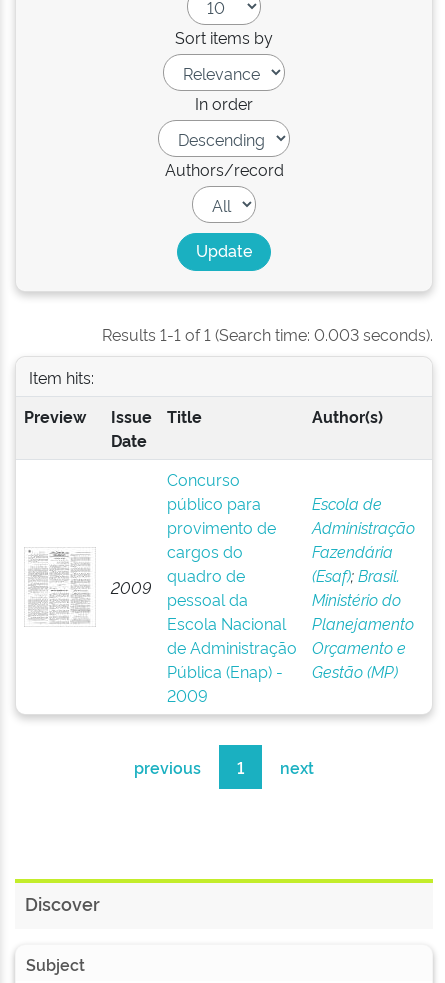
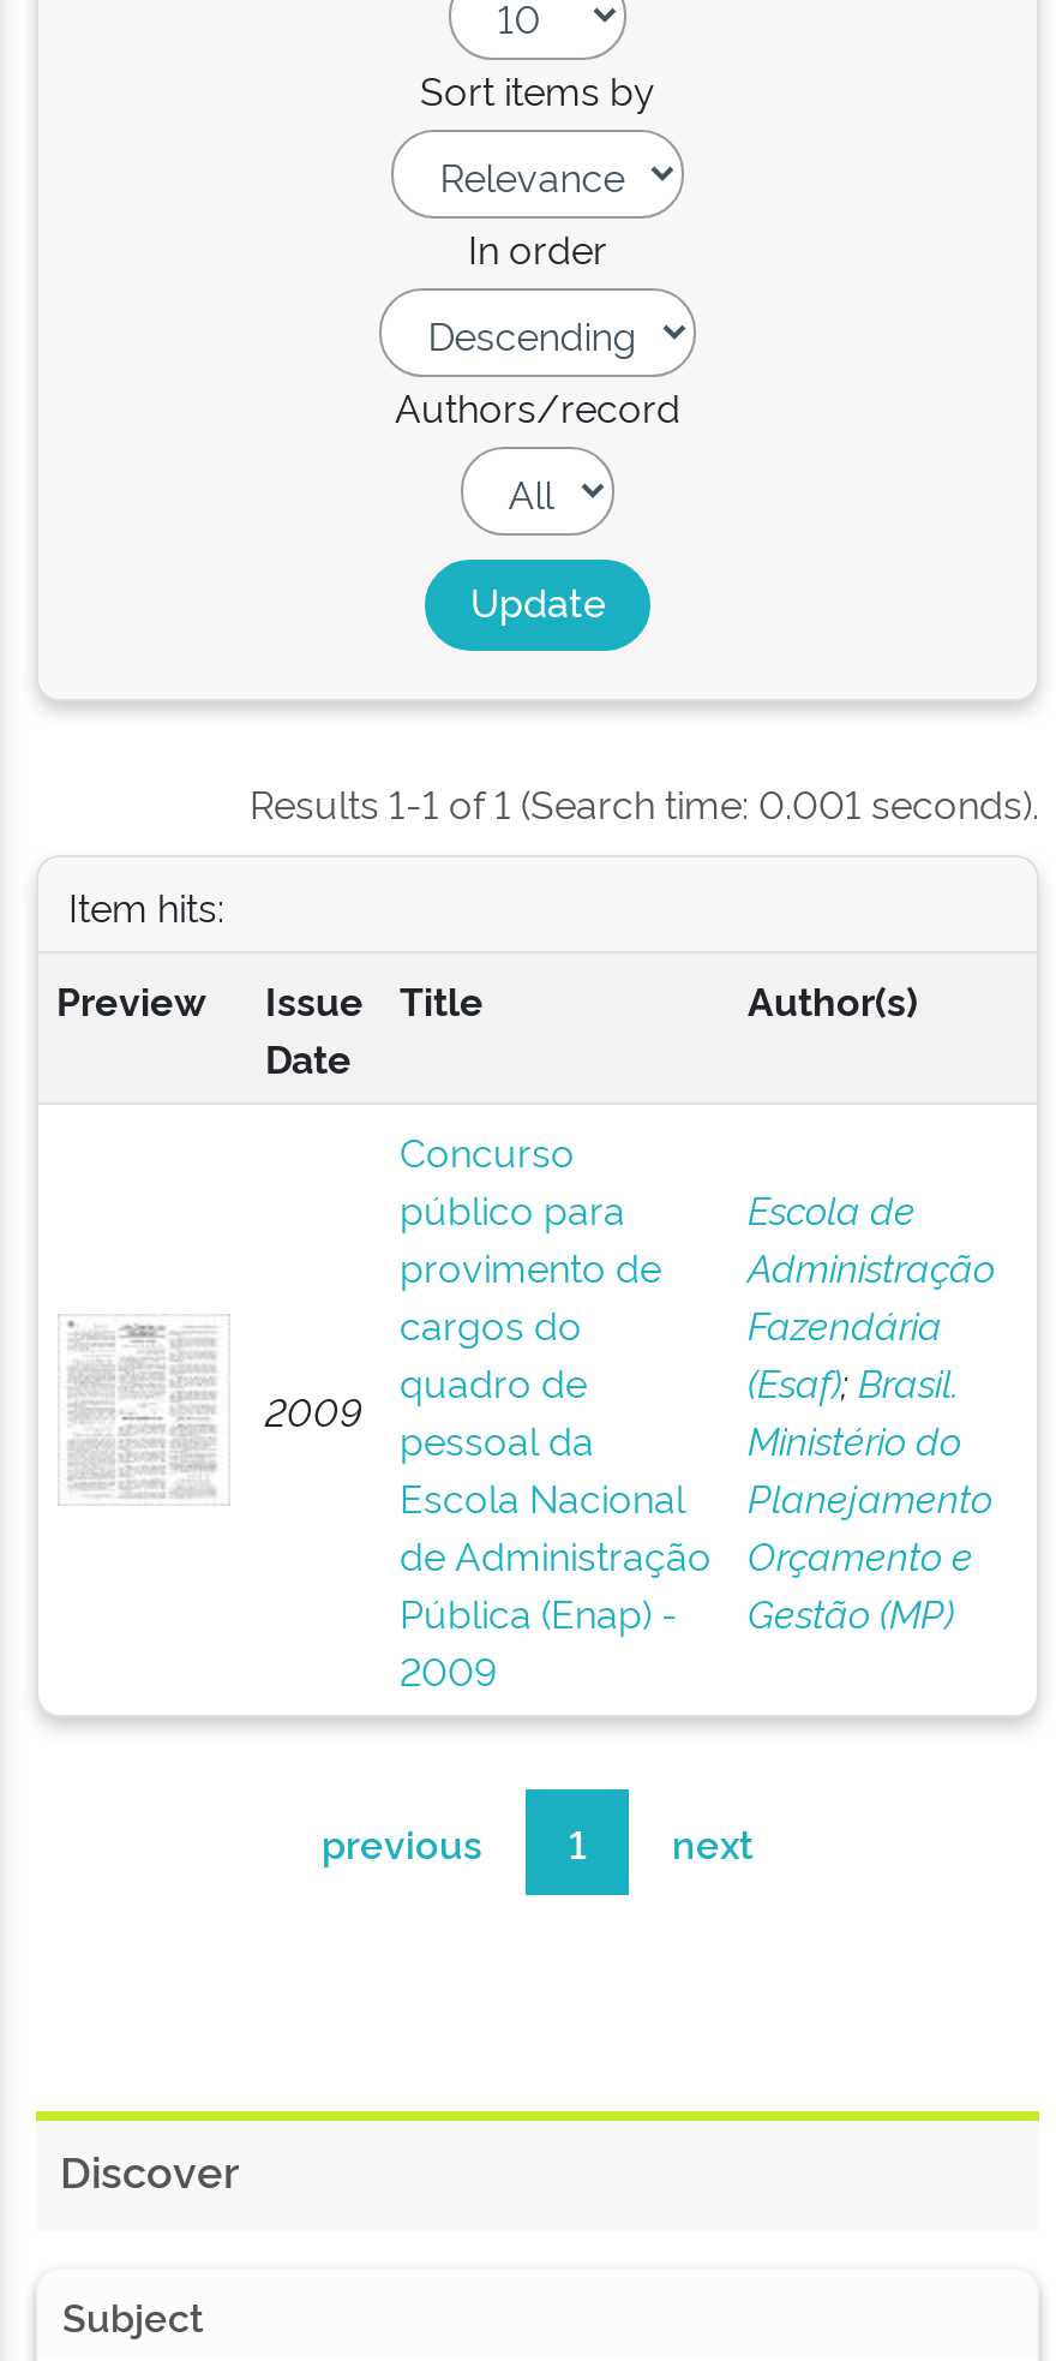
[102,323,433,345] Results 1-1 of 1 (Search time: 0.003 seconds). -> [250,776,1039,829] Results 1-1 of 1 (Search time: 0.001 seconds).

